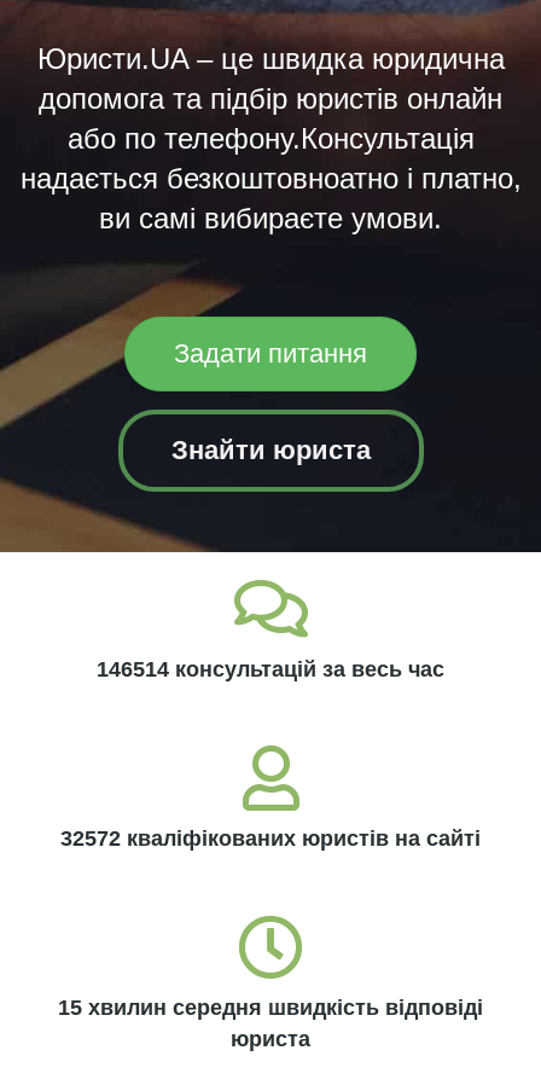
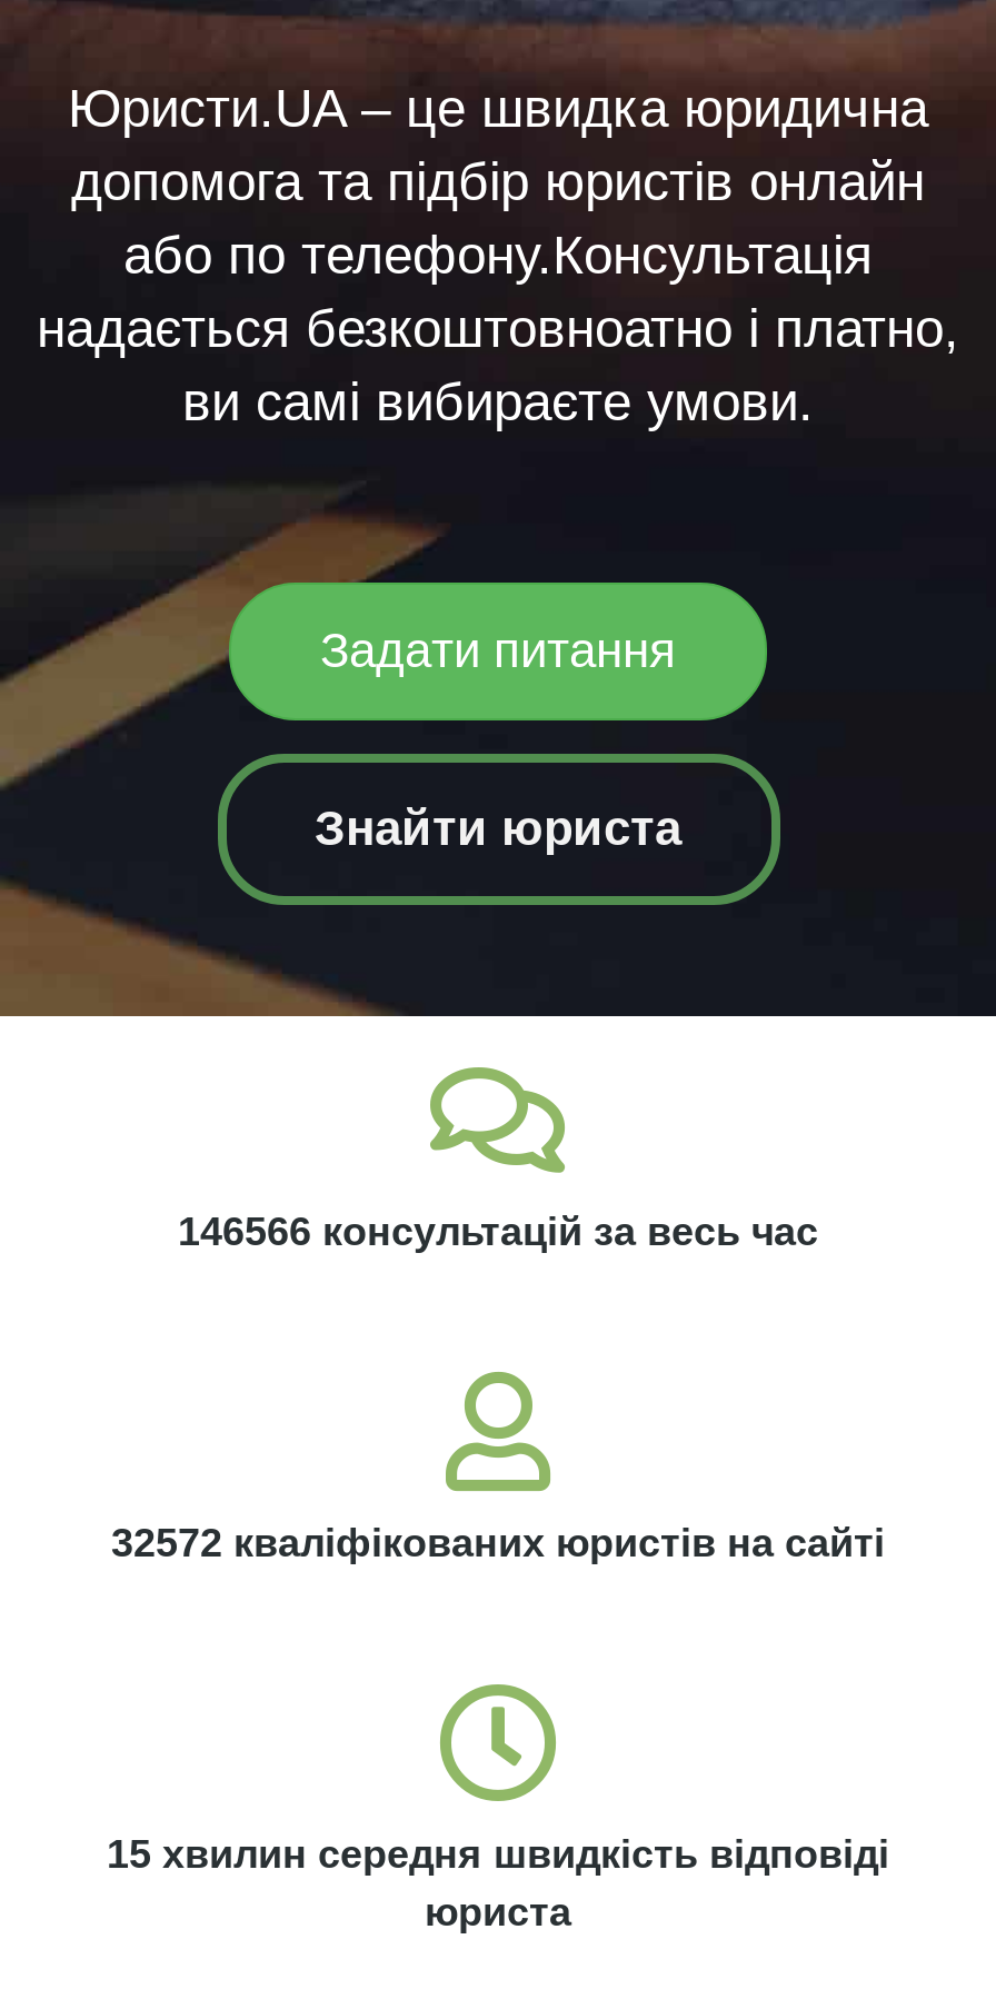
[97,657,444,681] 146514 консультацій за весь час -> [178,1210,818,1254] 146566 консультацій за весь час

